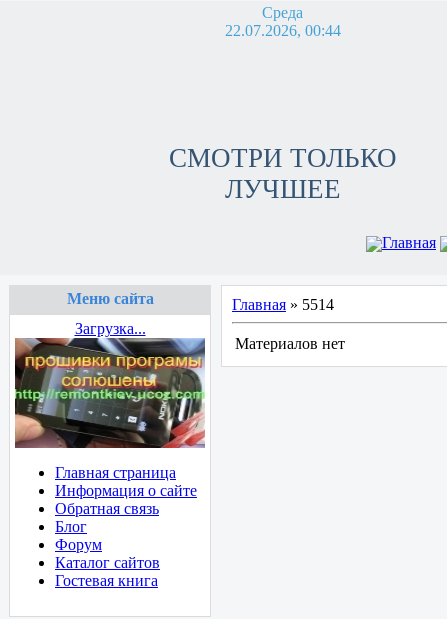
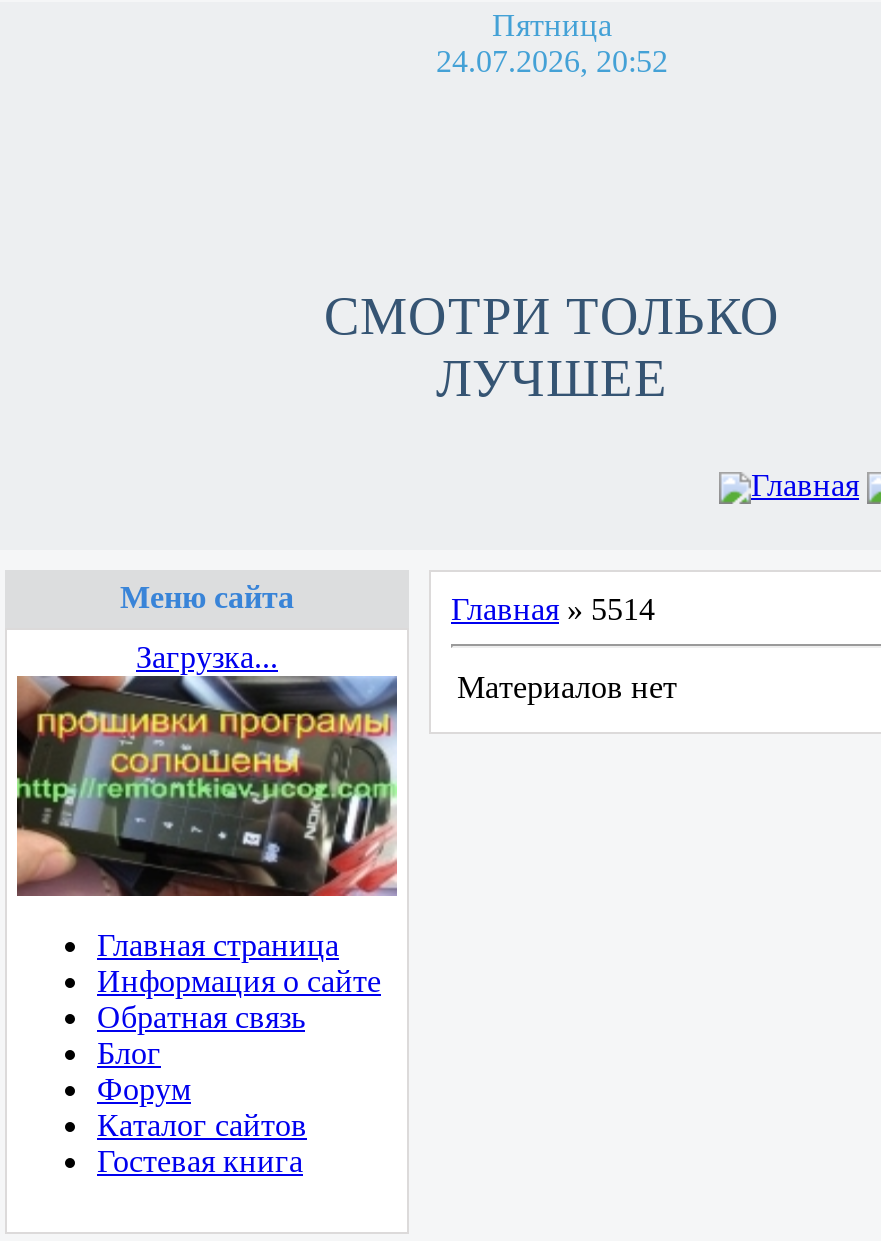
[224,4,340,39] Среда | 22.07.2026, 00:44 -> [436,8,668,78] Пятница | 24.07.2026, 20:52

